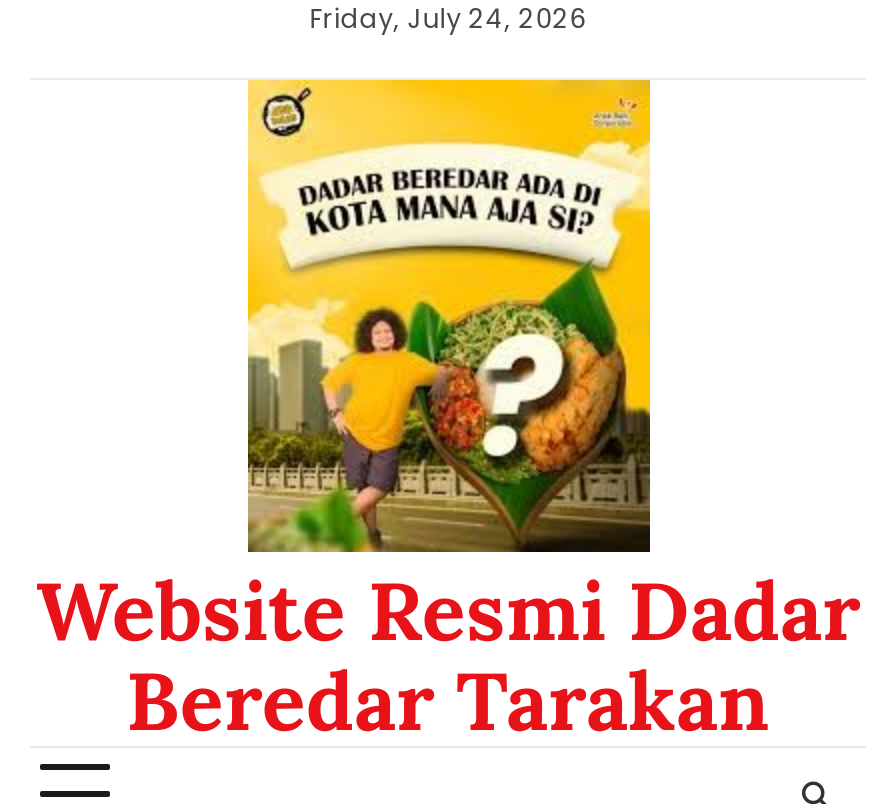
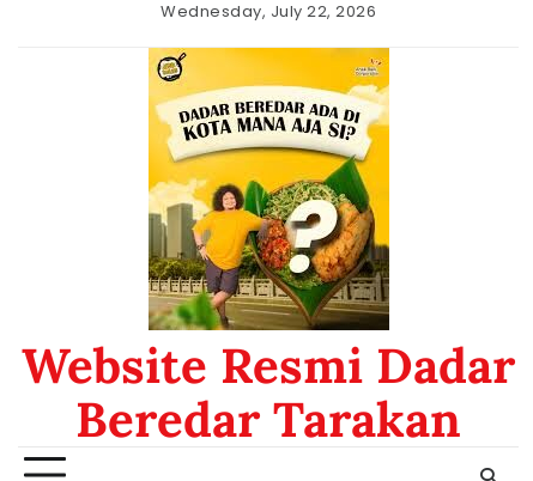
[310,0,586,38] Friday, July 24, 2026 -> [160,0,376,23] Wednesday, July 22, 2026

